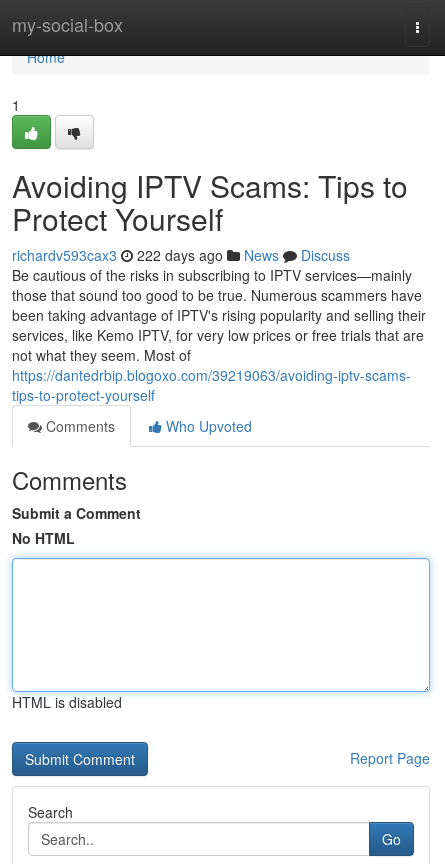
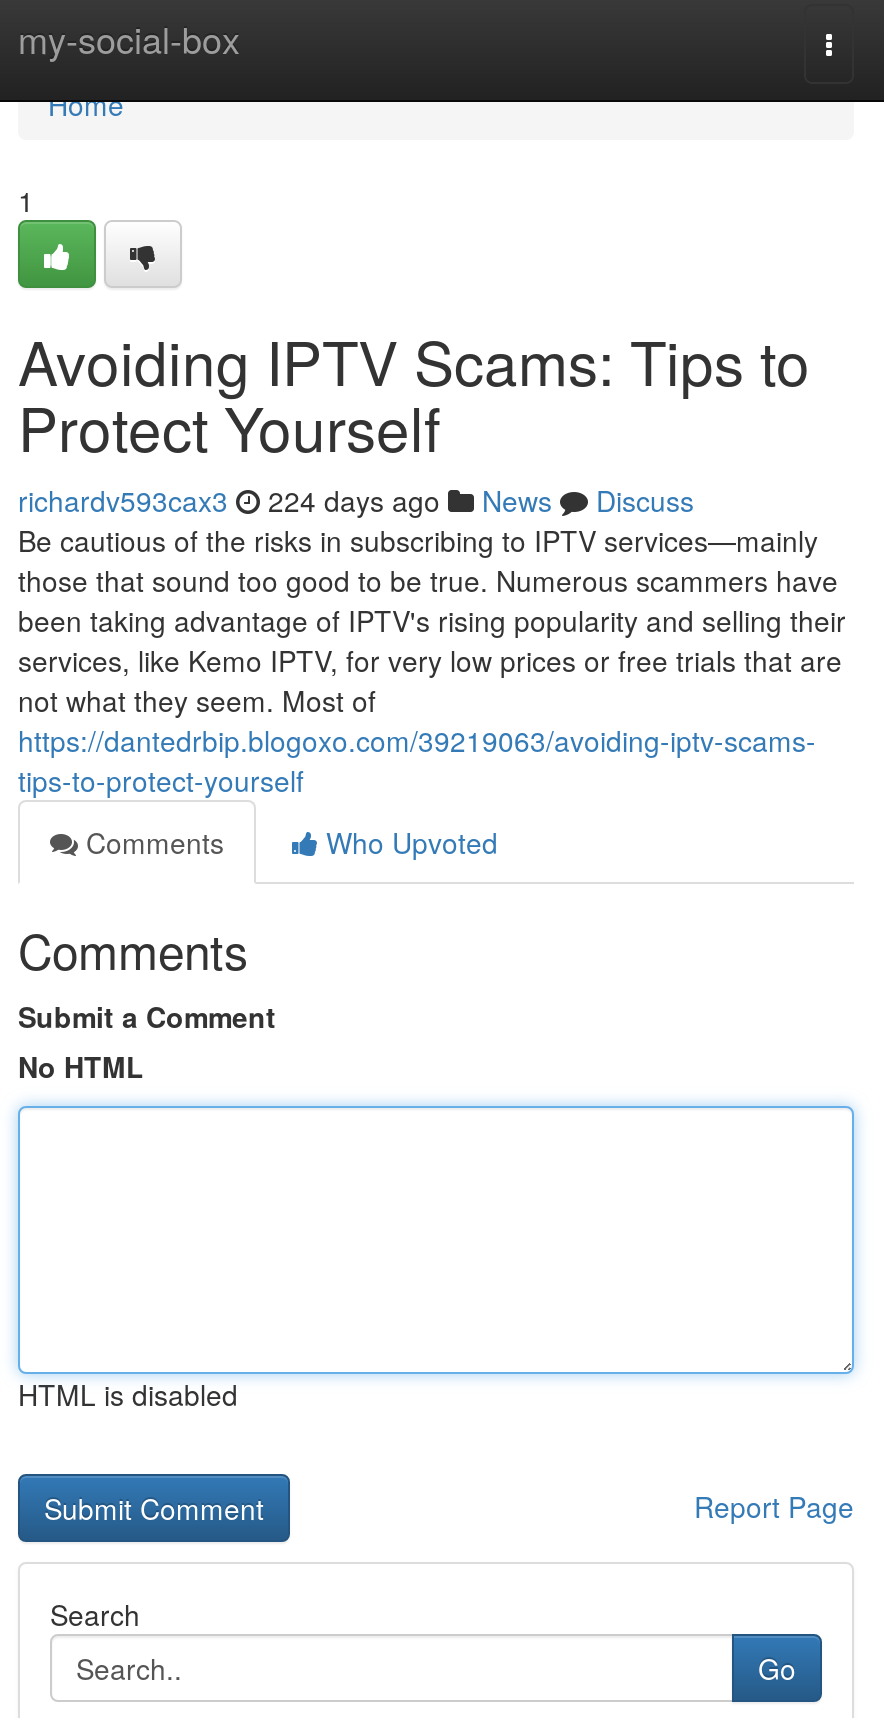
[12,245,350,265] richardv593cax3 222 days ago News Discuss -> [18,480,694,520] richardv593cax3 224 days ago News Discuss

